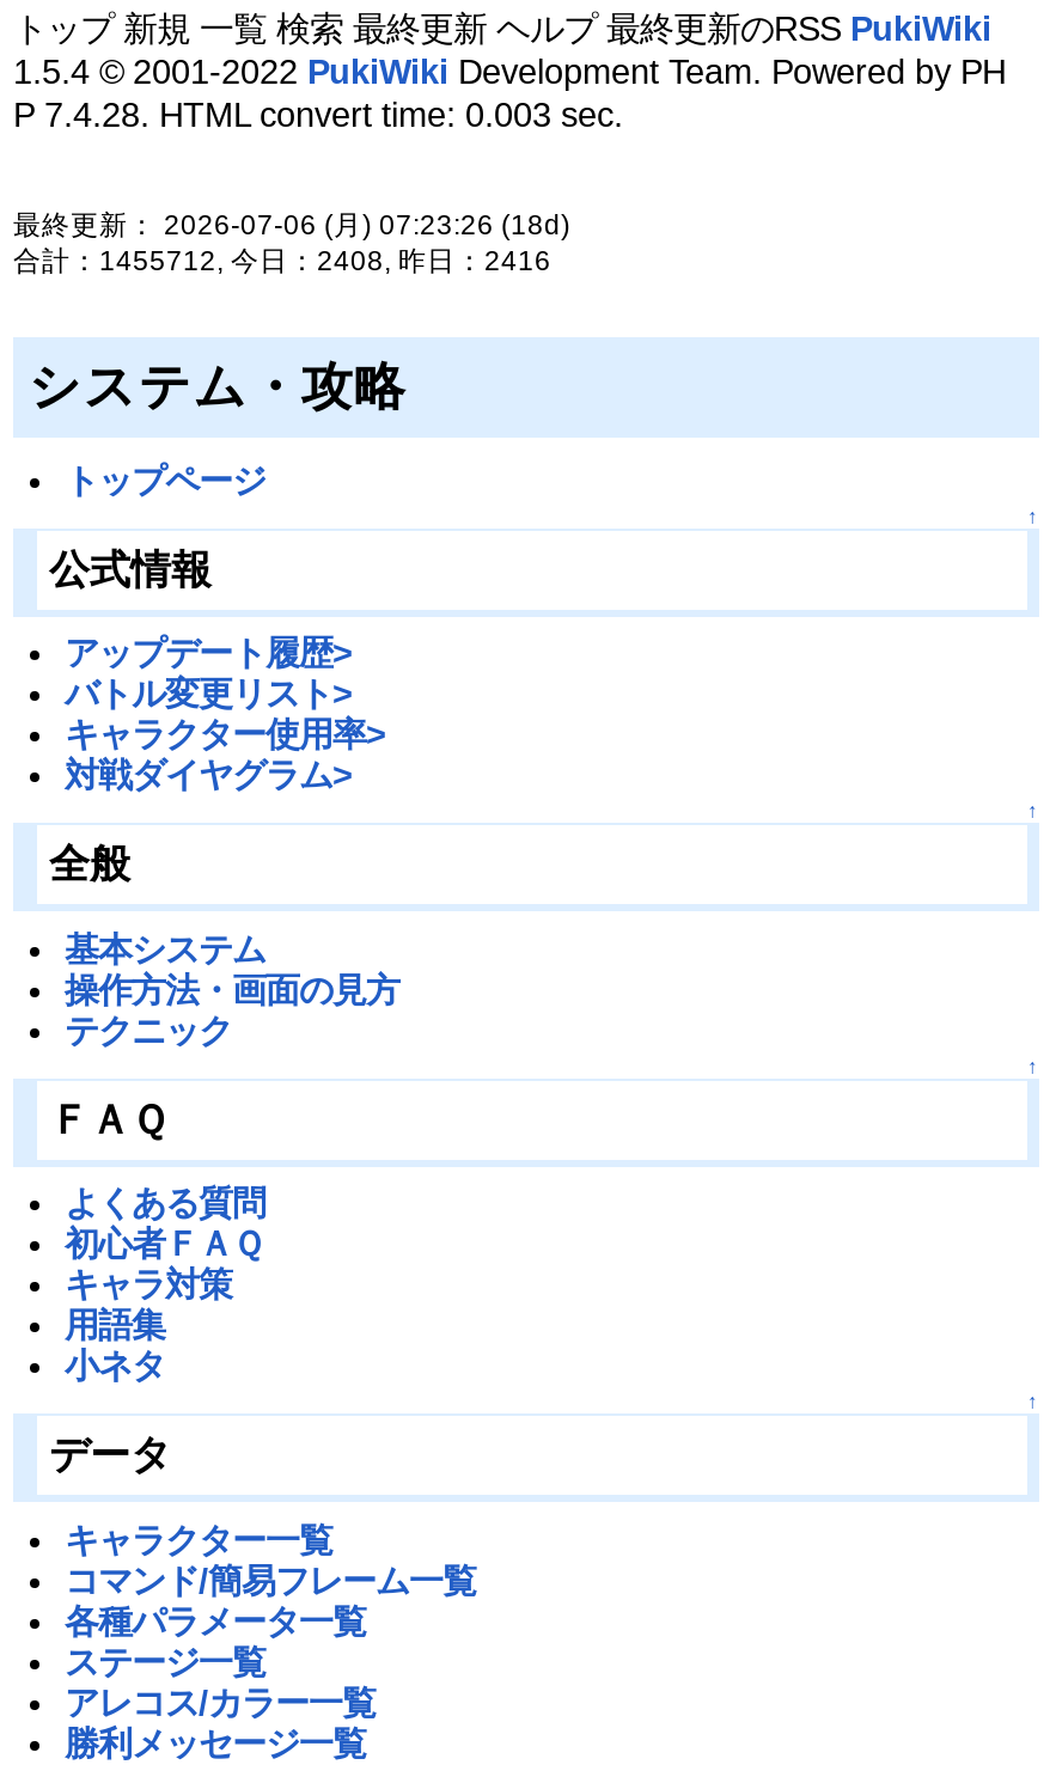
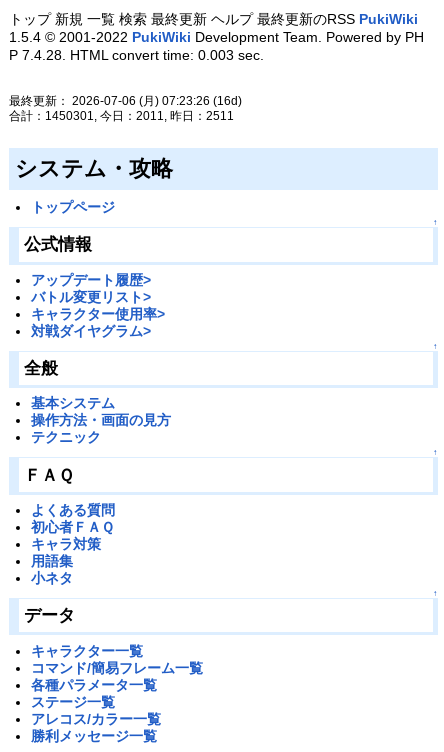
[13,211,570,240] 最終更新： 2026-07-06 (月) 07:23:26 (18d) -> [9,95,242,107] 最終更新： 2026-07-06 (月) 07:23:26 (16d)
[13,247,551,276] 合計：1455712, 今日：2408, 昨日：2416 -> [9,110,234,122] 合計：1450301, 今日：2011, 昨日：2511

